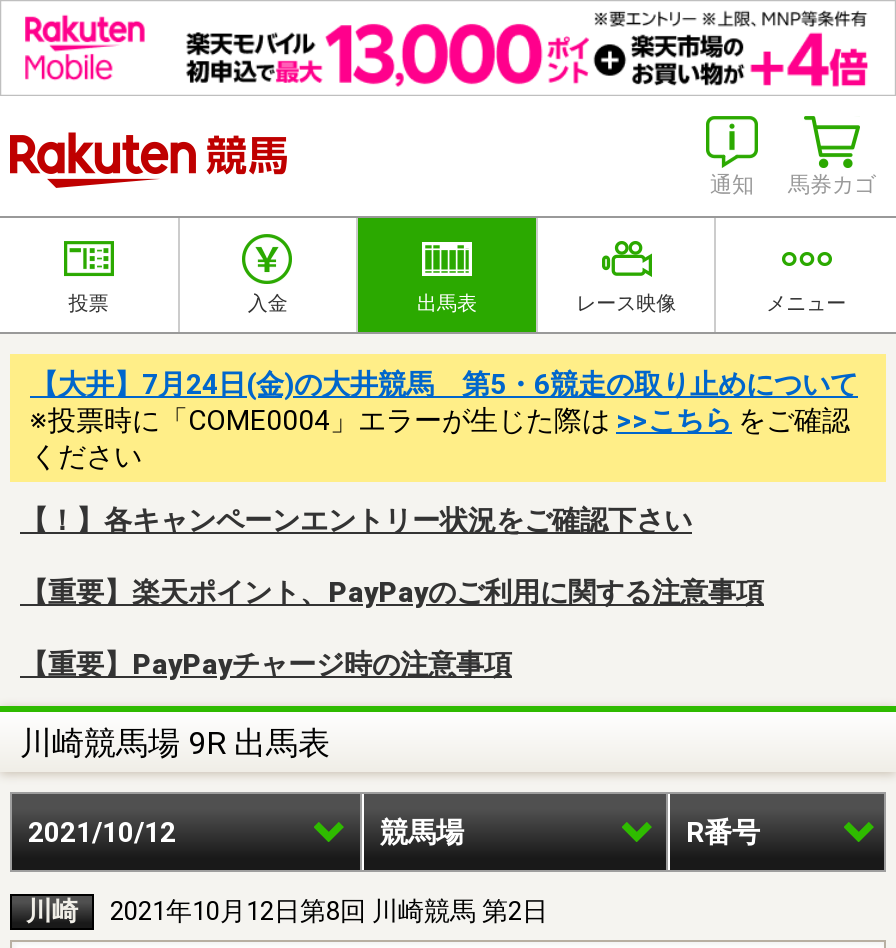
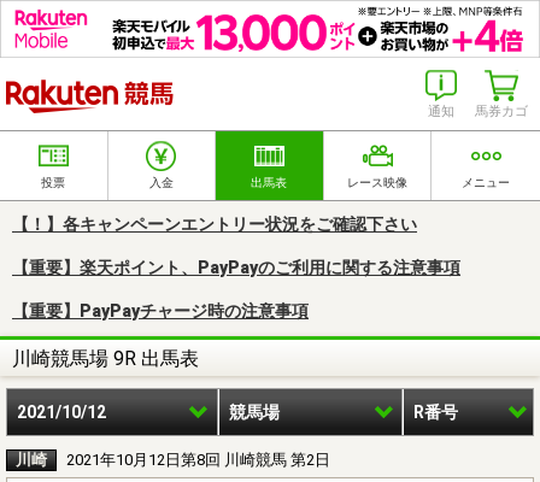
[30,368,858,472] 【大井】7月24日(金)の大井競馬 第5・6競走の取り止めについて | ※投票時に「COME0004」エラーが生じた際は>>こちらをご確認 | ください -> none

